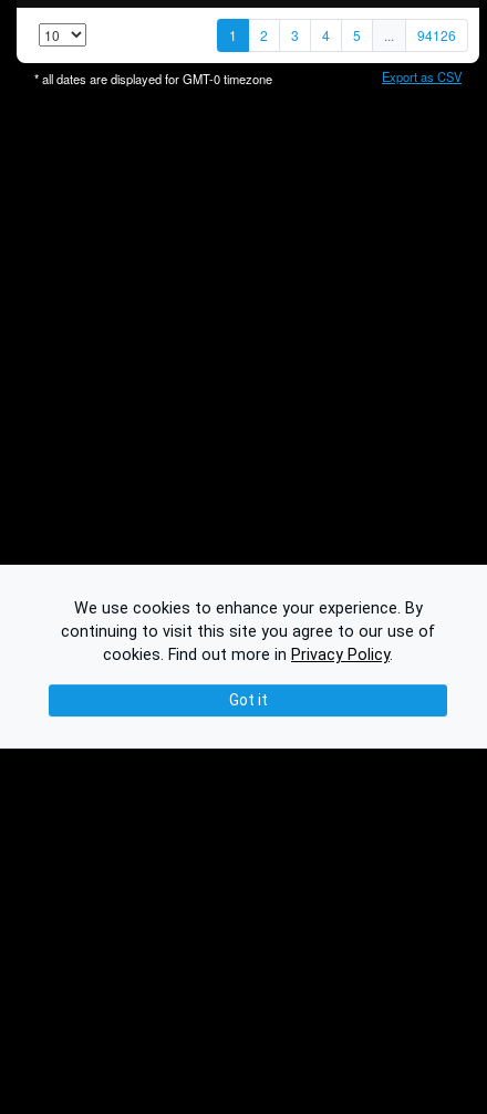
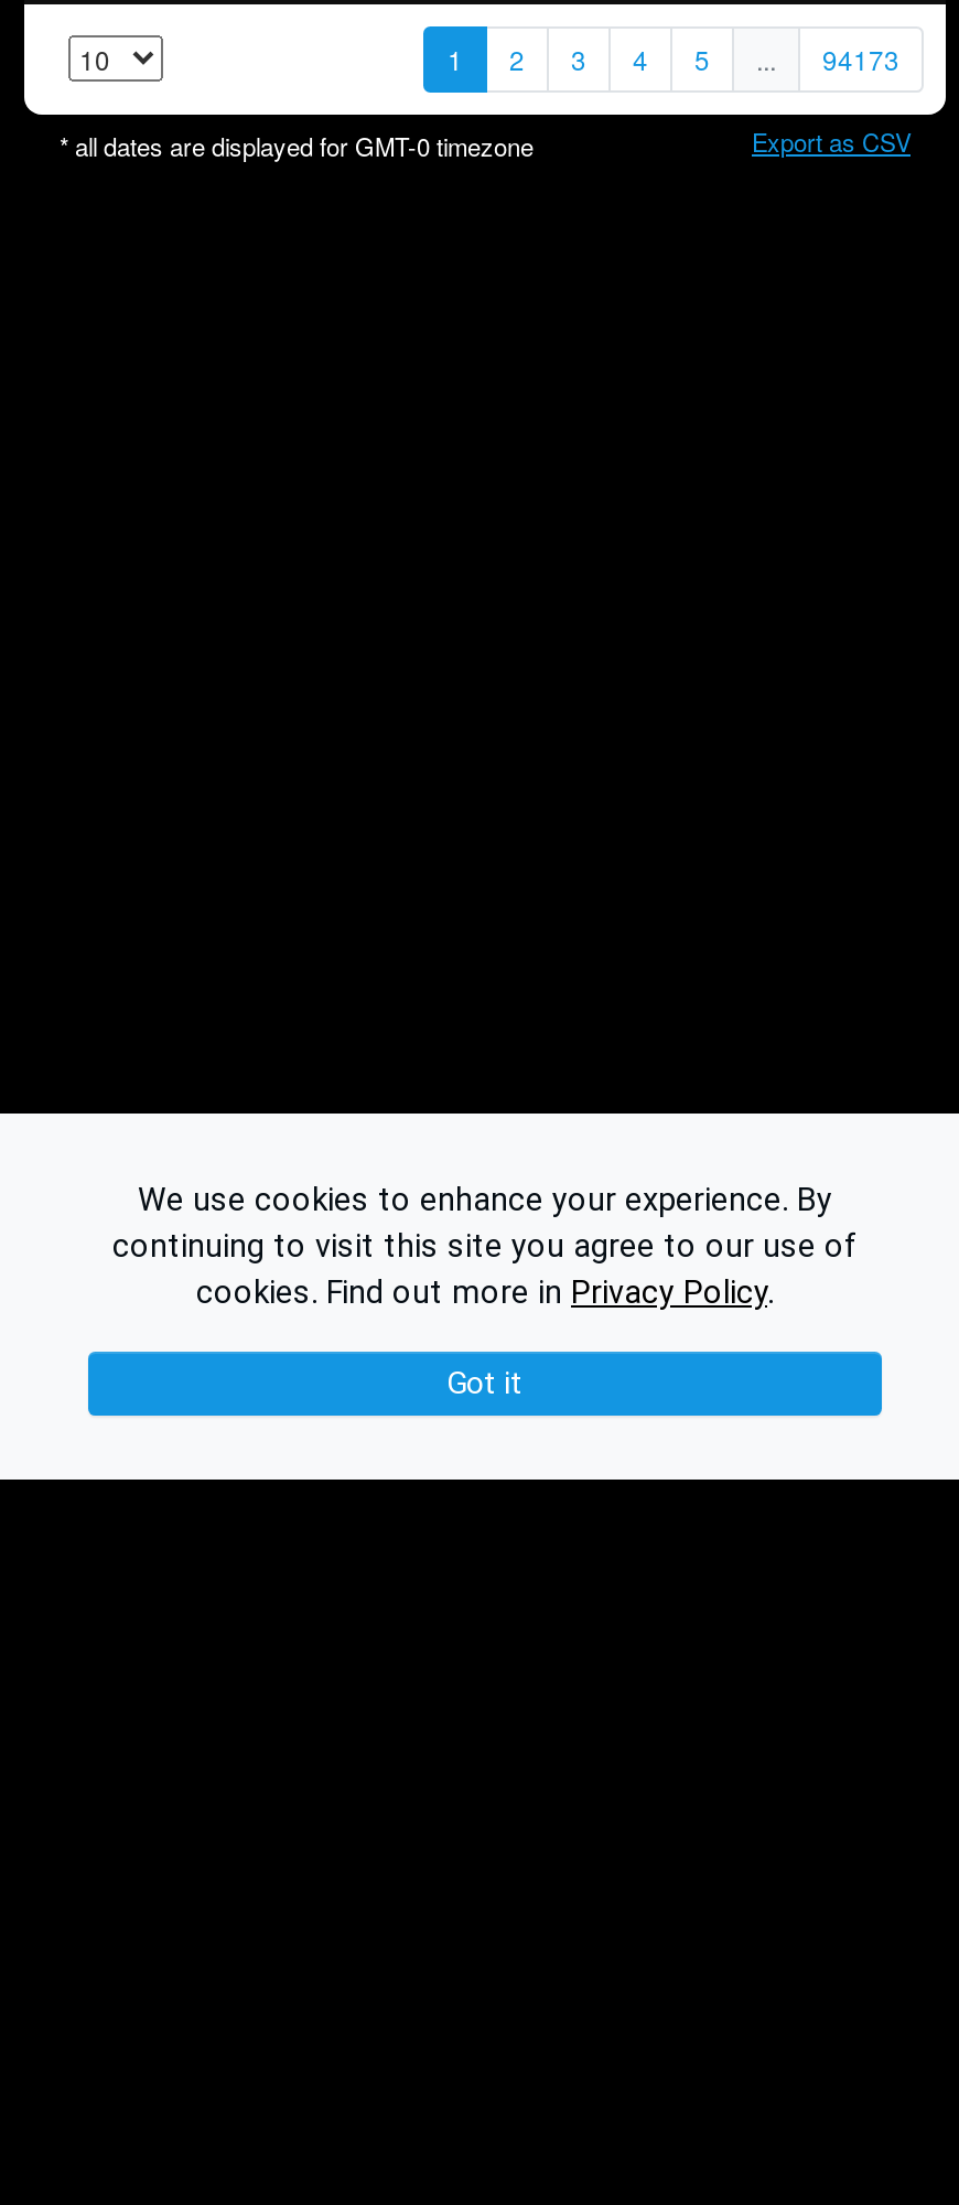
[417,25,456,44] 94126 -> [822,39,899,76] 94173

